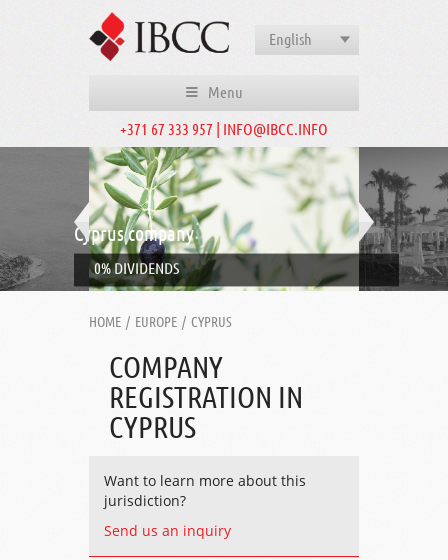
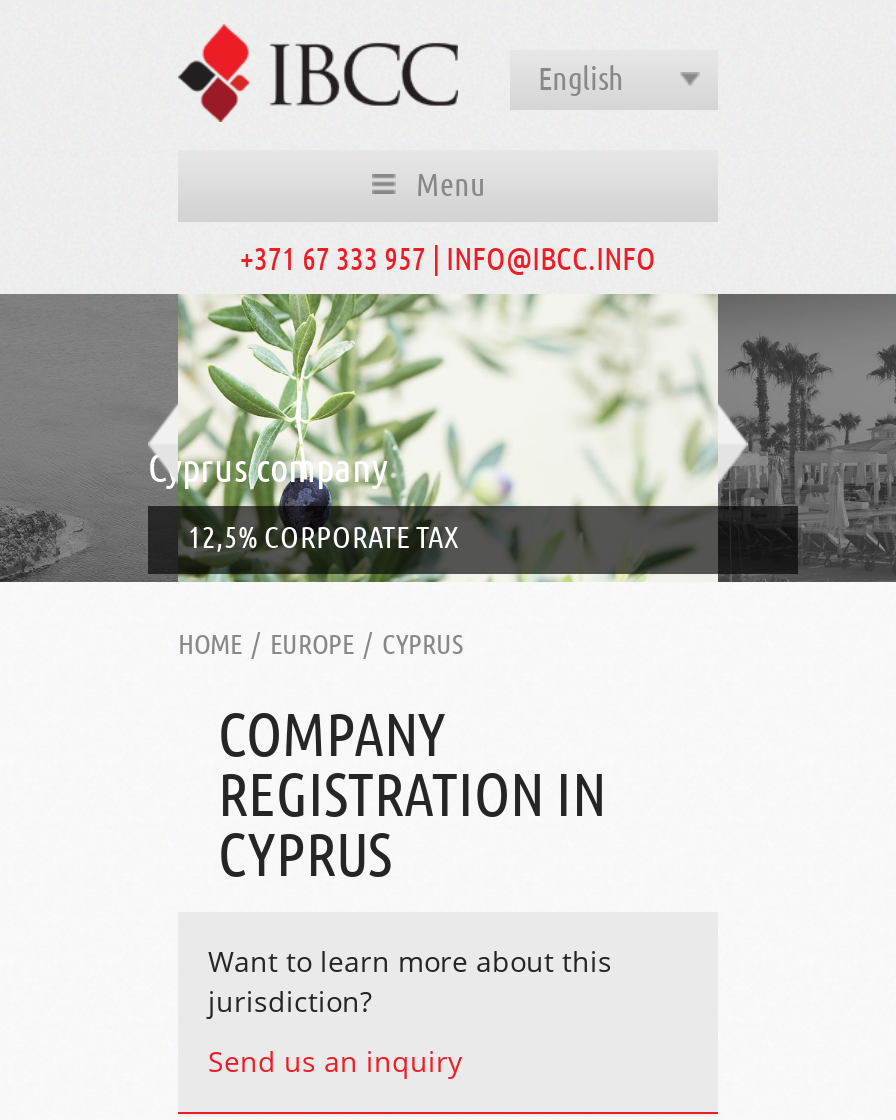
[94,258,179,277] 0% DIVIDENDS -> [188,517,460,553] 12,5% CORPORATE TAX

